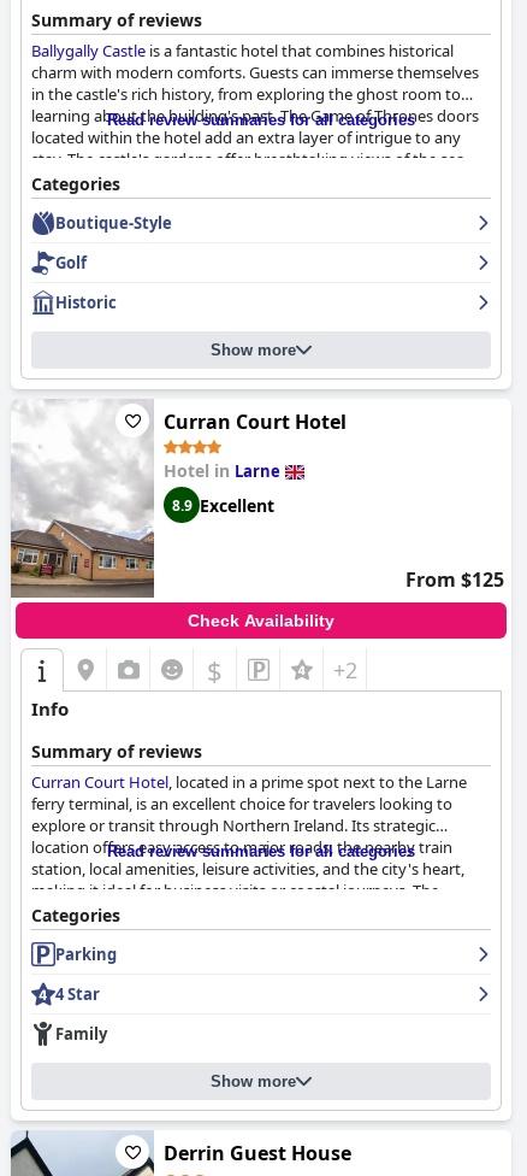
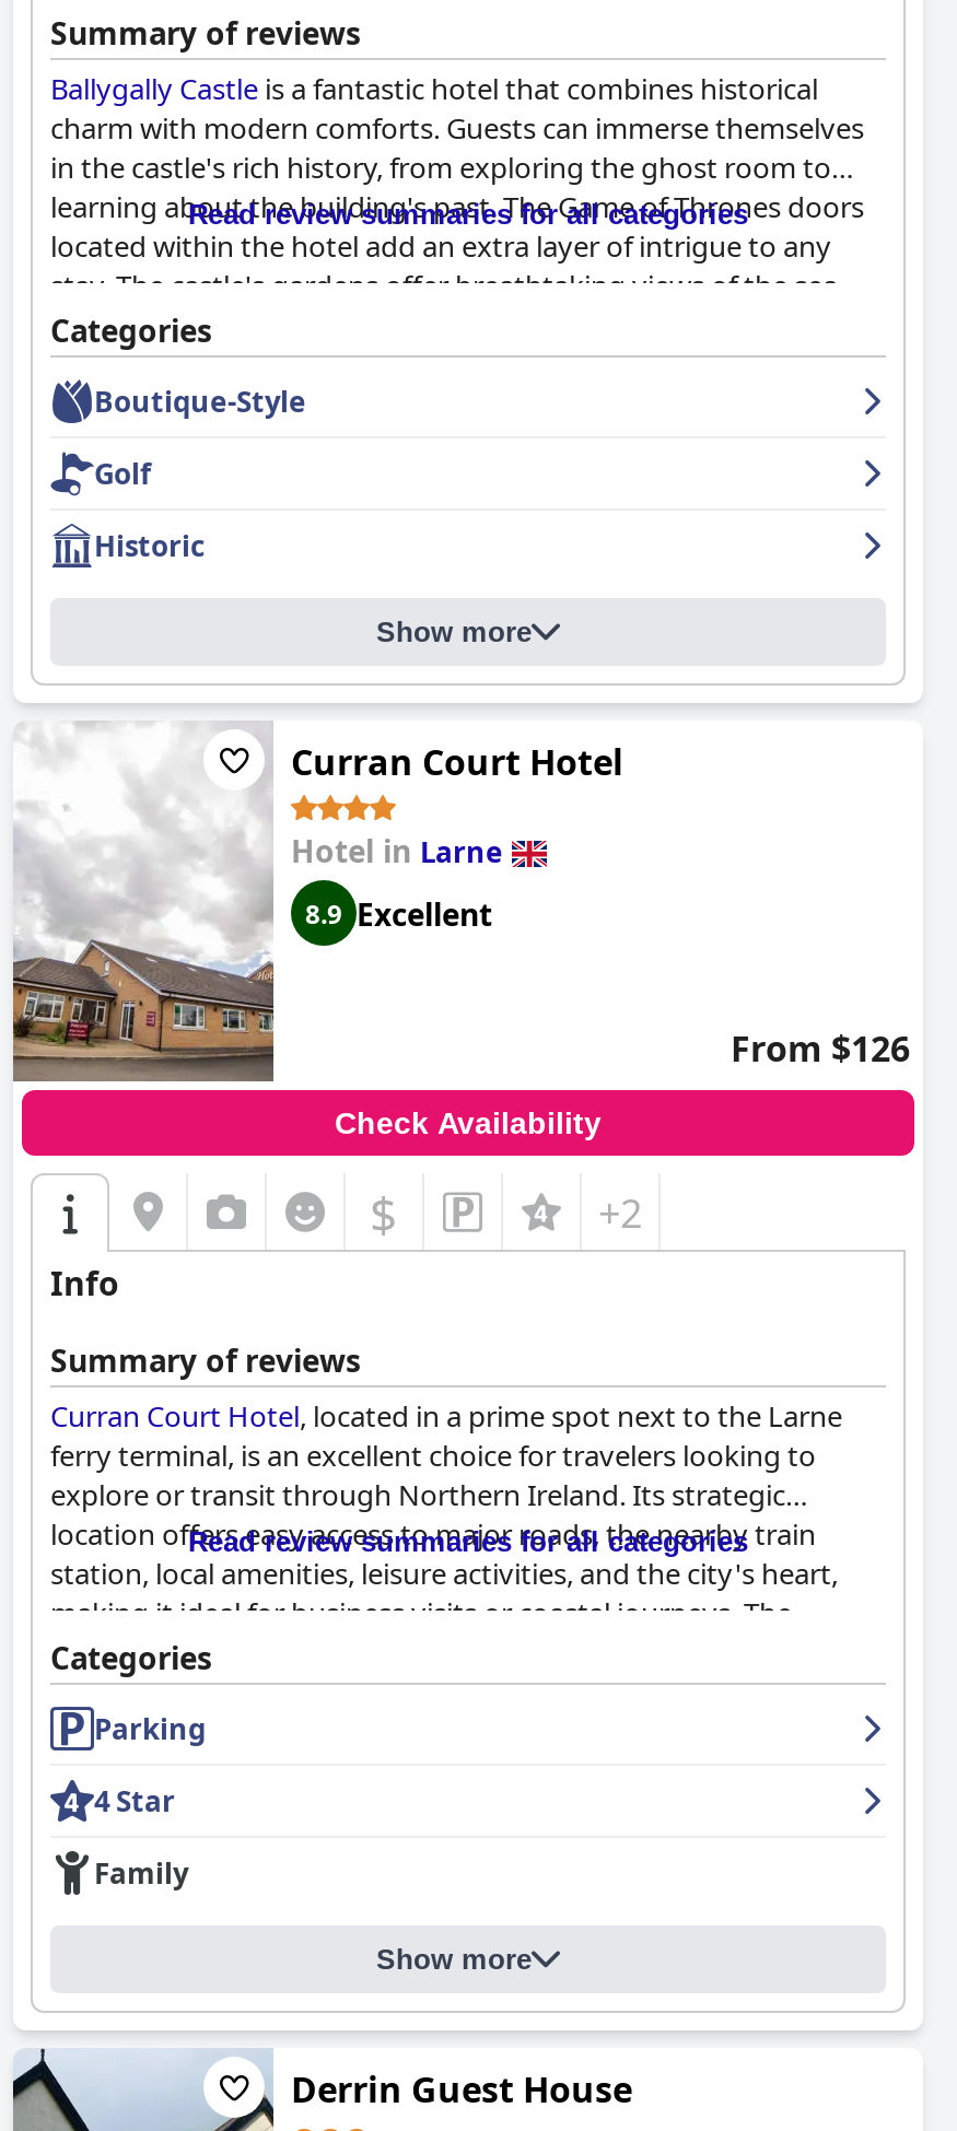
[405,566,504,593] From $125 -> [731,1024,910,1073] From $126

